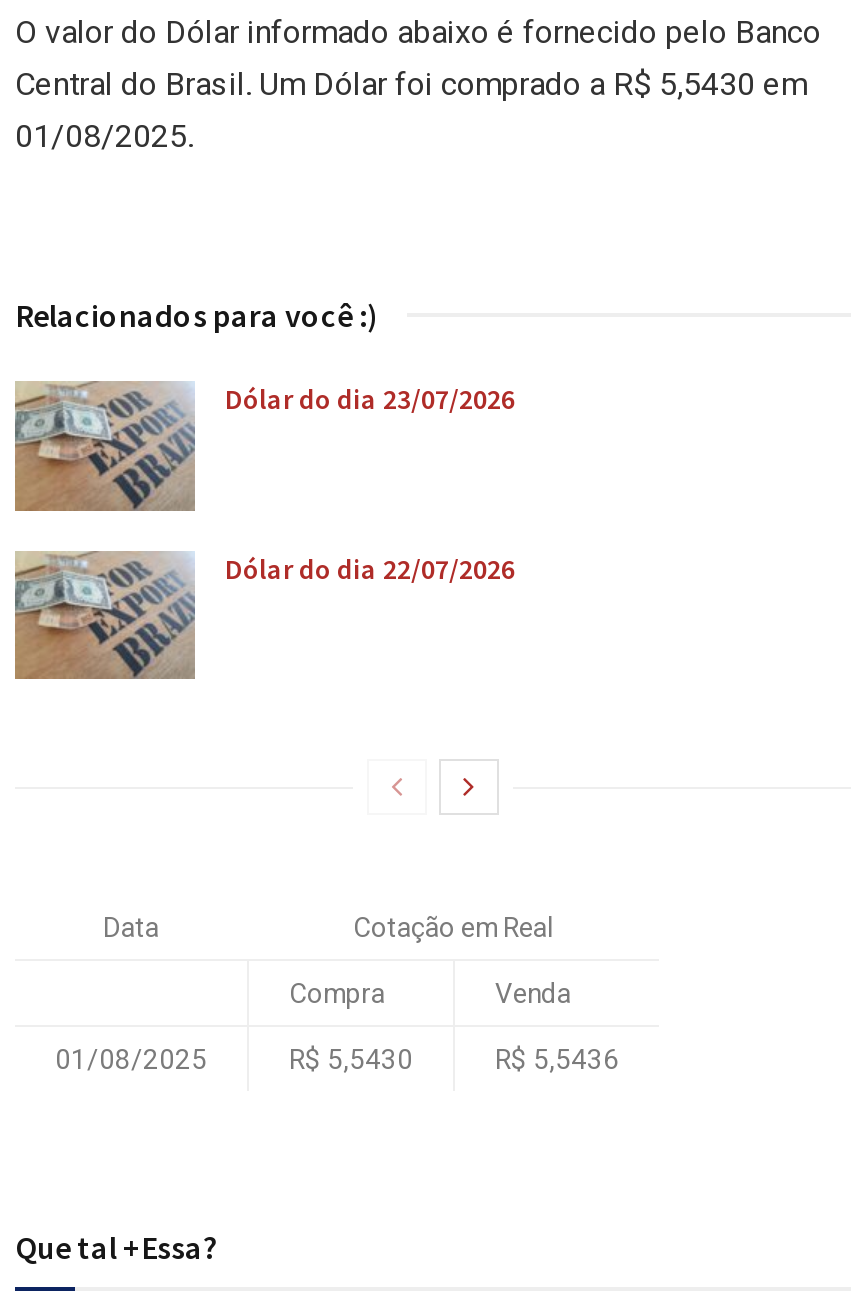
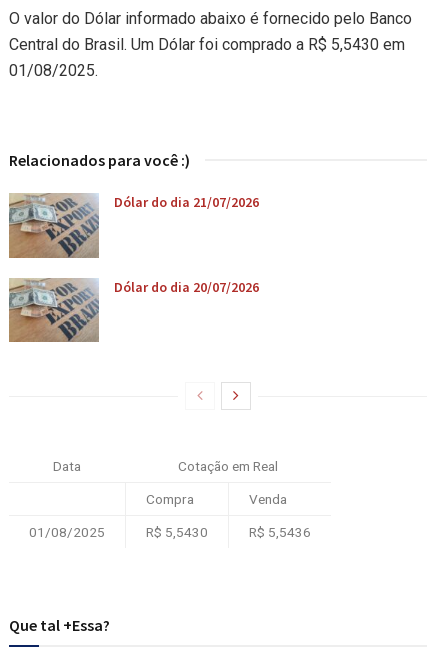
[225,382,515,418] Dólar do dia 23/07/2026 -> [114,193,259,211] Dólar do dia 21/07/2026
[225,550,515,586] Dólar do dia 22/07/2026 -> [114,278,259,296] Dólar do dia 20/07/2026

